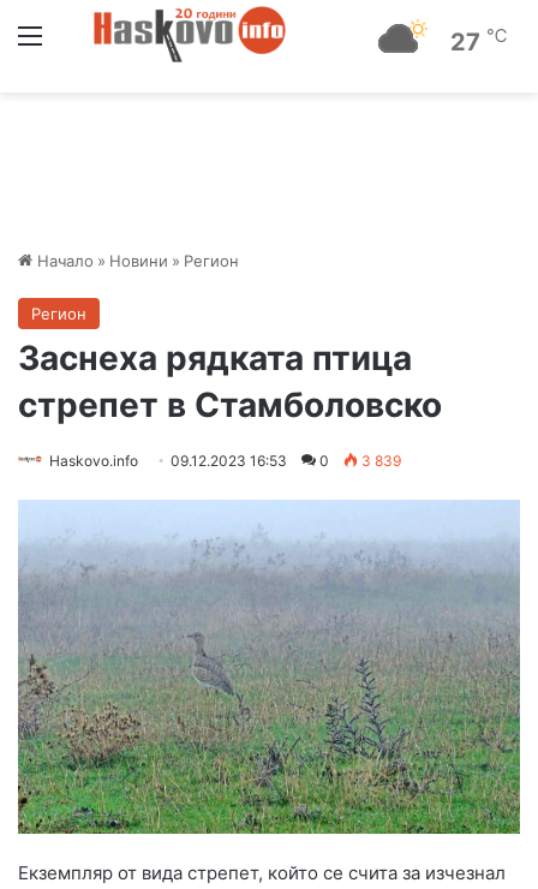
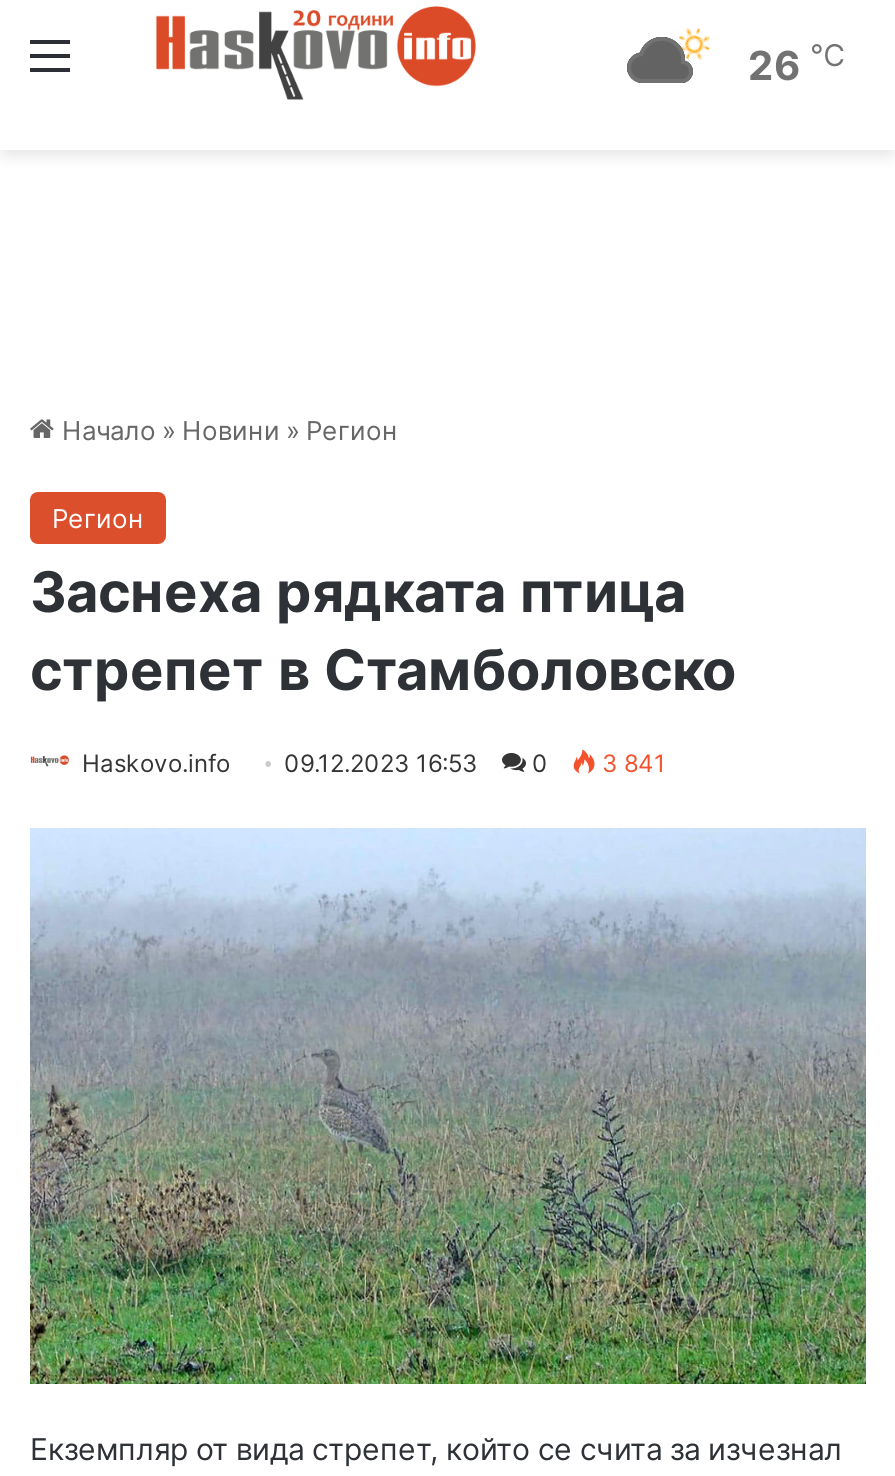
[450,23,508,56] 27 ℃ -> [748,35,846,90] 26 ℃
[49,452,401,470] Haskovo.info 09.12.2023 16:53 0 3 839 -> [82,748,666,778] Haskovo.info 09.12.2023 16:53 0 3 841

